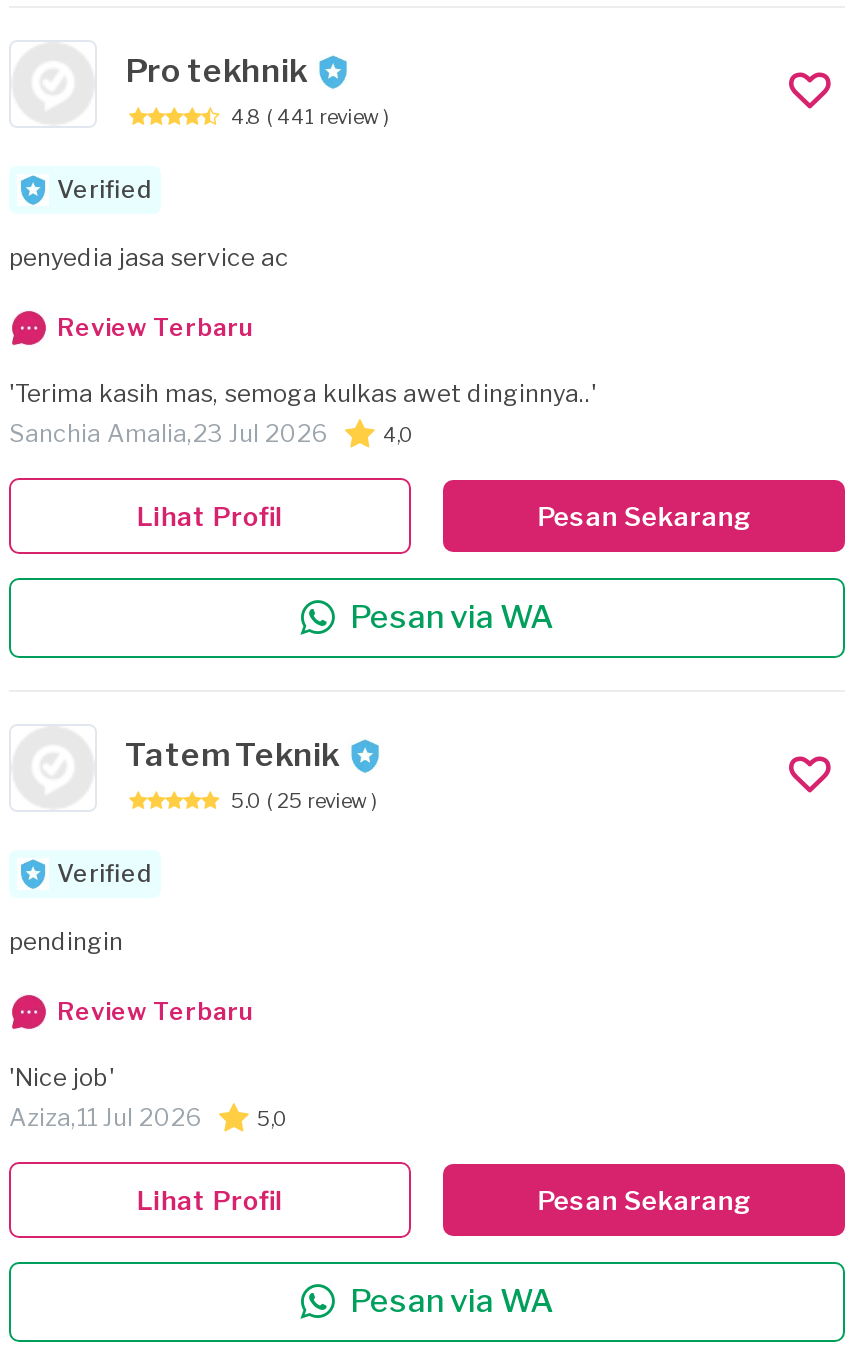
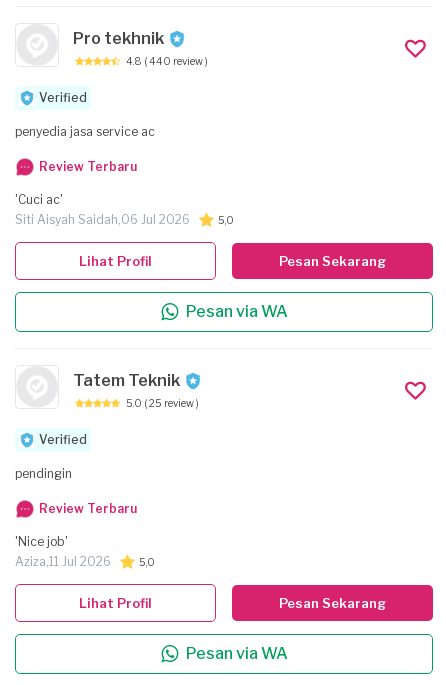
[231,103,389,127] 4.8 ( 441 review ) -> [126,54,208,66] 4.8 ( 440 review )
[9,378,597,448] 'Terima kasih mas, semoga kulkas awet dinginnya..' | Sanchia Amalia,23 Jul 2026 | 4,0 -> [15,192,234,227] 'Cuci ac' | Siti Aisyah Saidah,06 Jul 2026 | 5,0

